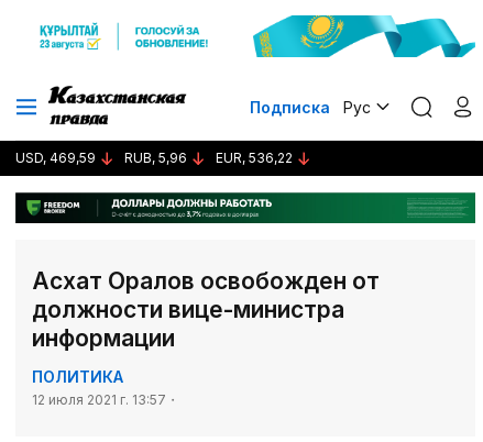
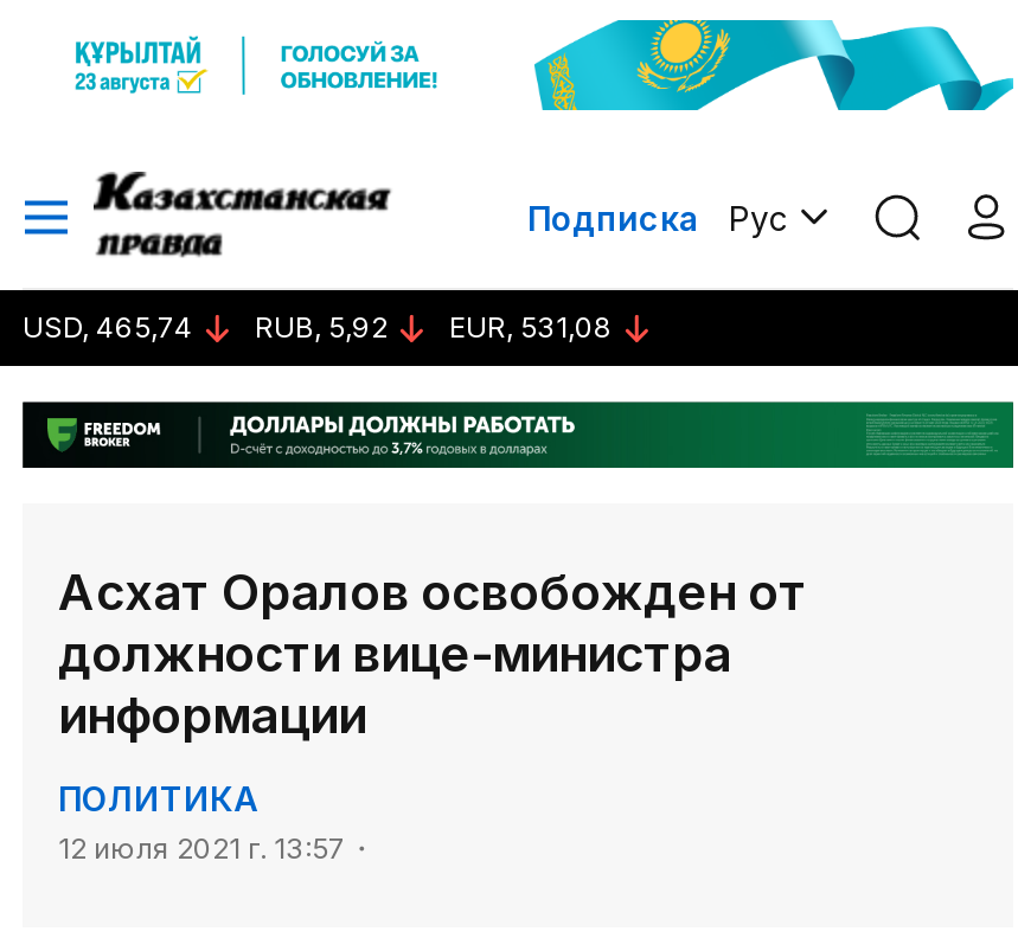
[15,150,96,166] USD, 469,59 -> [23,309,193,345] USD, 465,74
[124,150,187,166] RUB, 5,96 -> [255,309,388,345] RUB, 5,92
[216,150,293,166] EUR, 536,22 -> [449,309,613,345] EUR, 531,08

